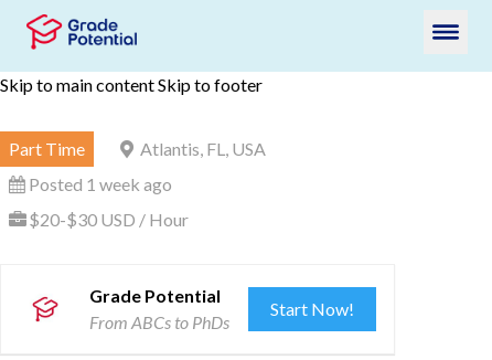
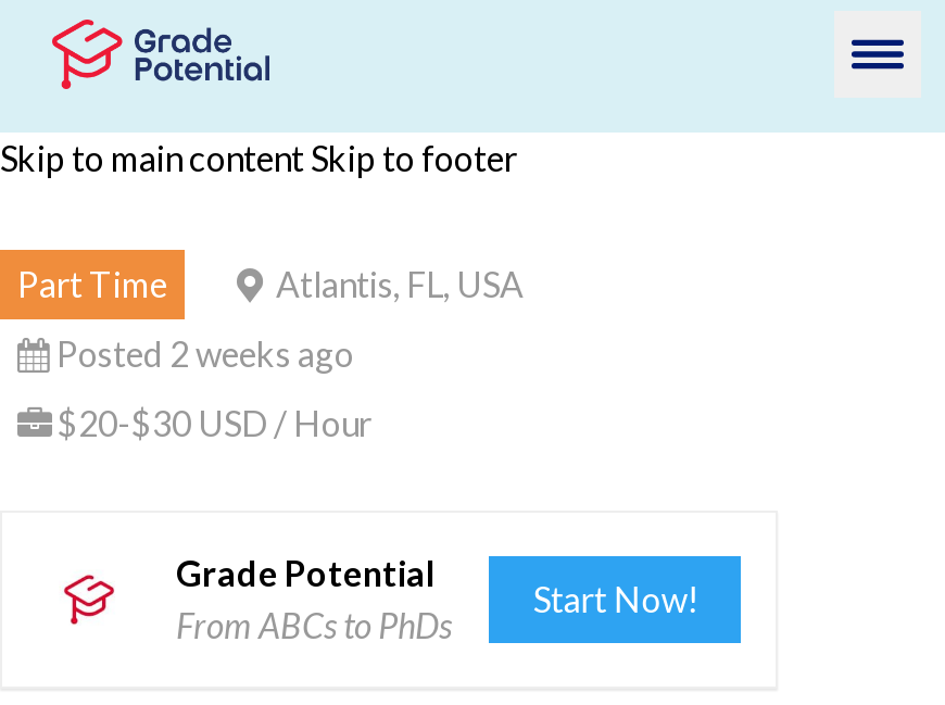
[29,173,172,194] Posted 1 week ago -> [56,332,354,374] Posted 2 weeks ago

